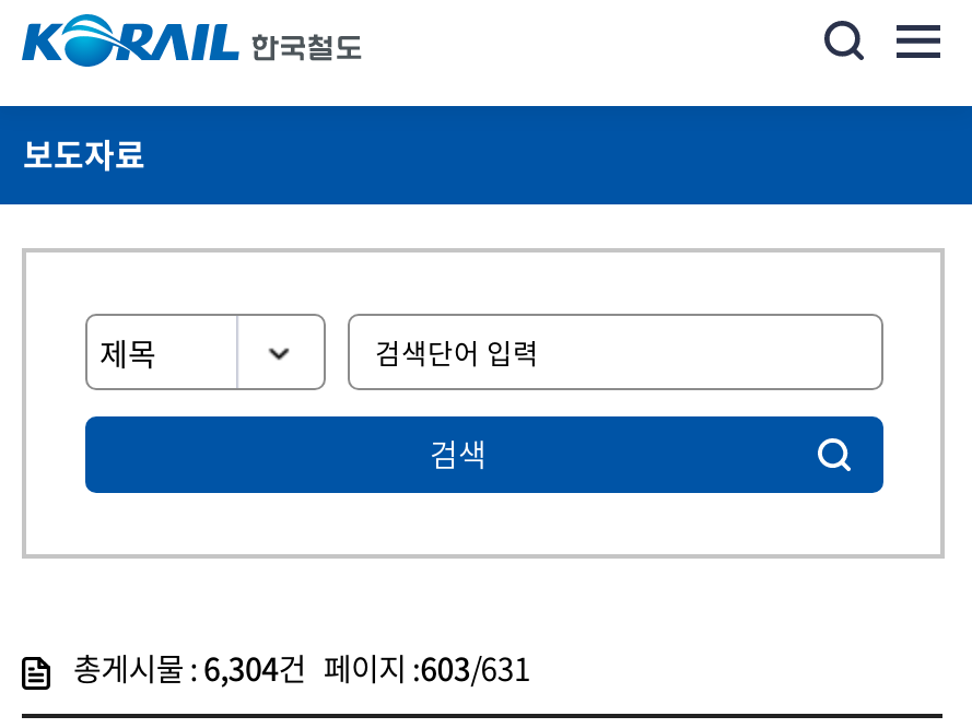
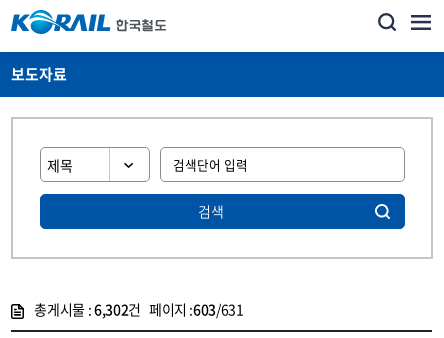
[73,646,531,690] 총게시물 : 6,304건 페이지 : 603/631 -> [34,299,244,319] 총게시물 : 6,302건 페이지 : 603/631

